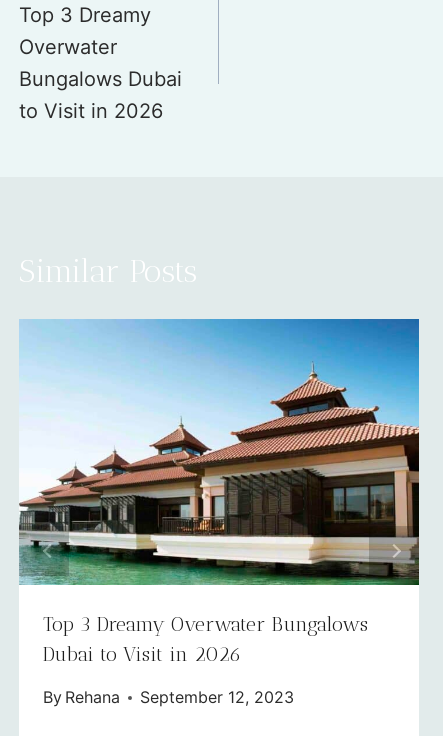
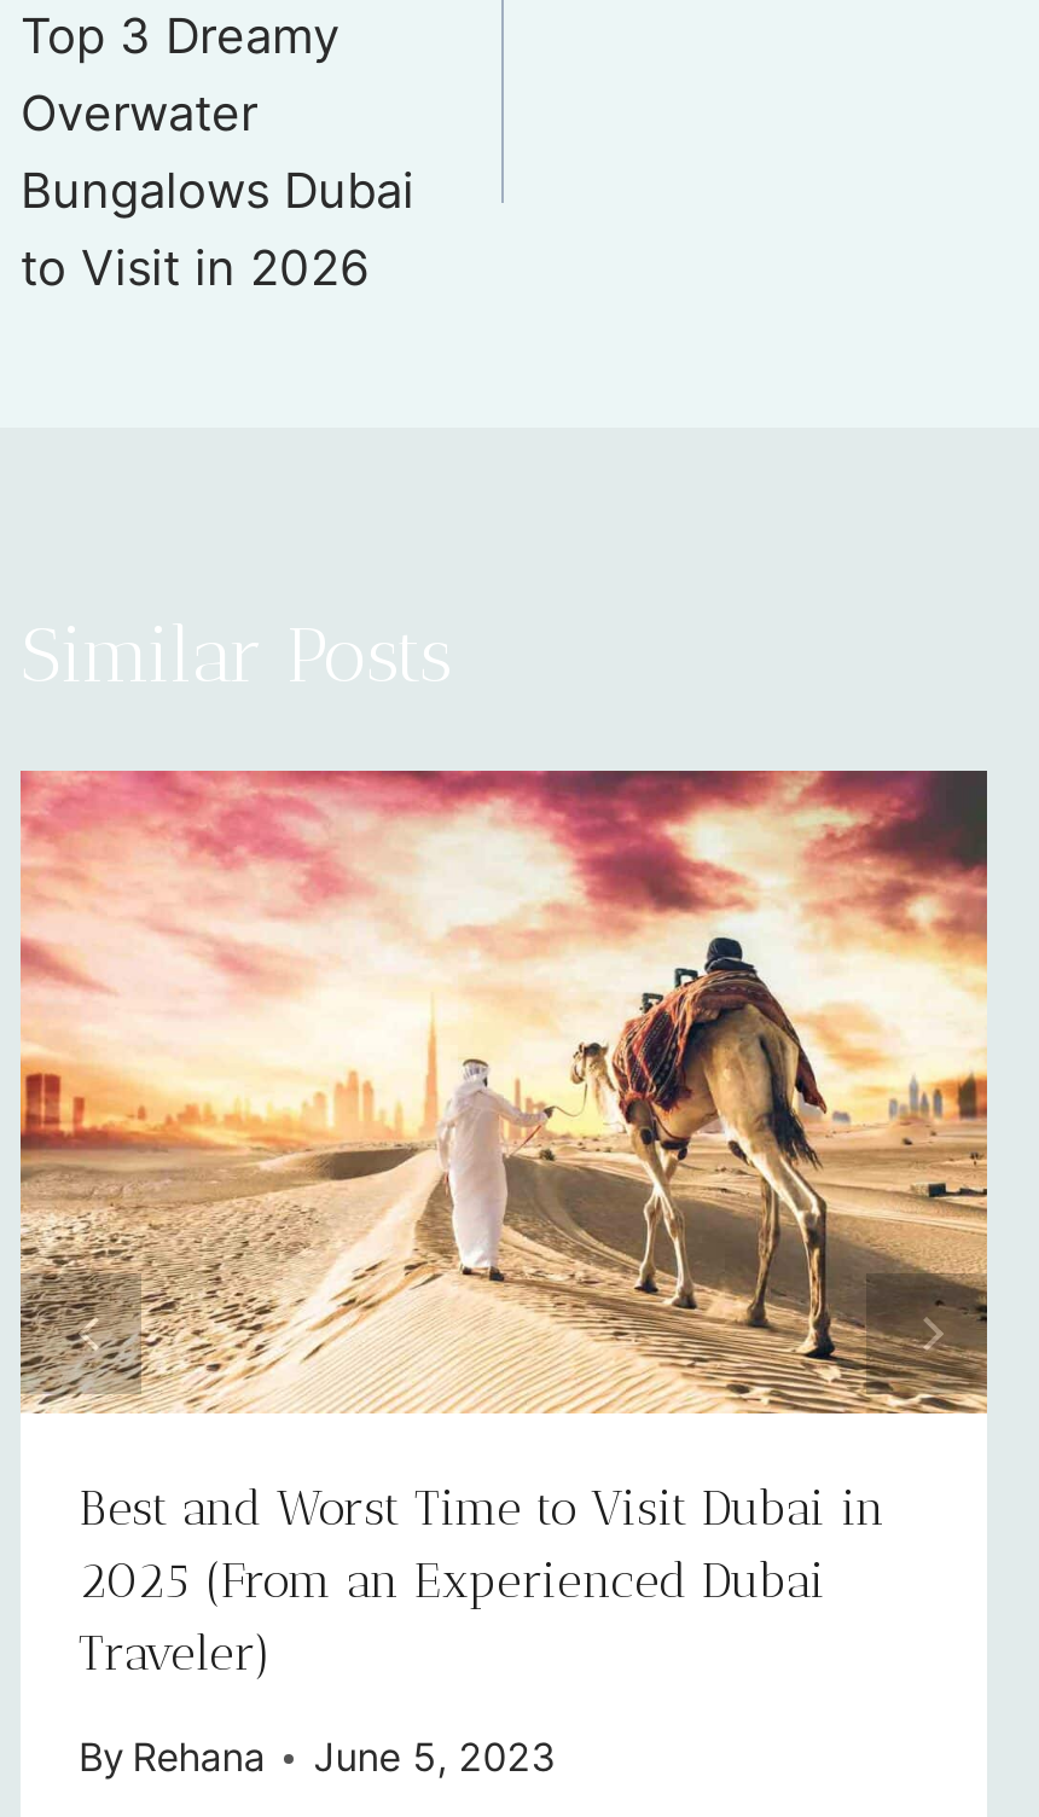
[19,318,420,666] [image] | Top 3 Dreamy Overwater Bungalows | Dubai to Visit in 2026 -> [18,768,989,1682] [image] | Best and Worst Time to Visit Dubai in | 2025 (From an Experienced Dubai | Traveler)
[43,687,294,707] By Rehana September 12, 2023 -> [79,1733,555,1781] By Rehana June 5, 2023

